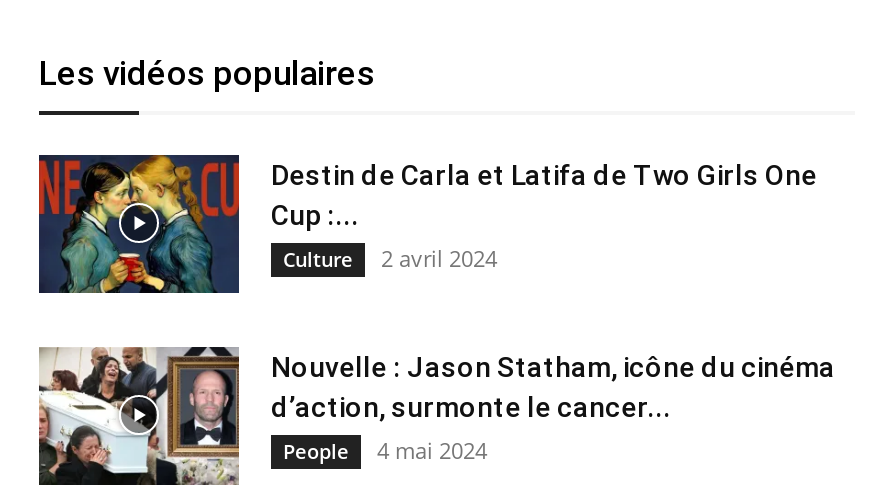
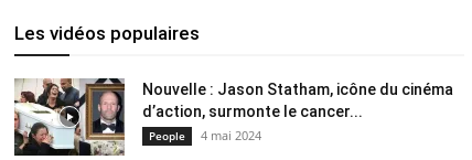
[37,153,817,295] [image] | Destin de Carla et Latifa de Two Girls One | Cup :... | Culture | 2 avril 2024 -> none

